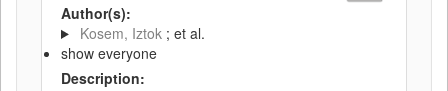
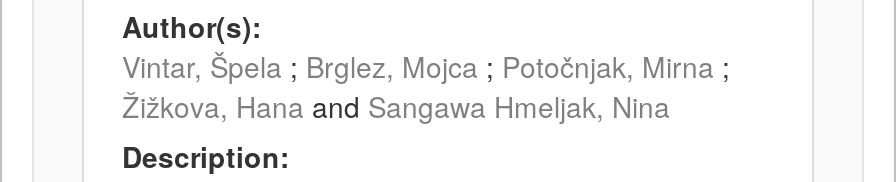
[61,23,205,63] Kosem, Iztok ; et al. | show everyone -> [122,46,730,126] Vintar, Špela ; Brglez, Mojca ; Potočnjak, Mirna ; | Žižkova, Hana and Sangawa Hmeljak, Nina

